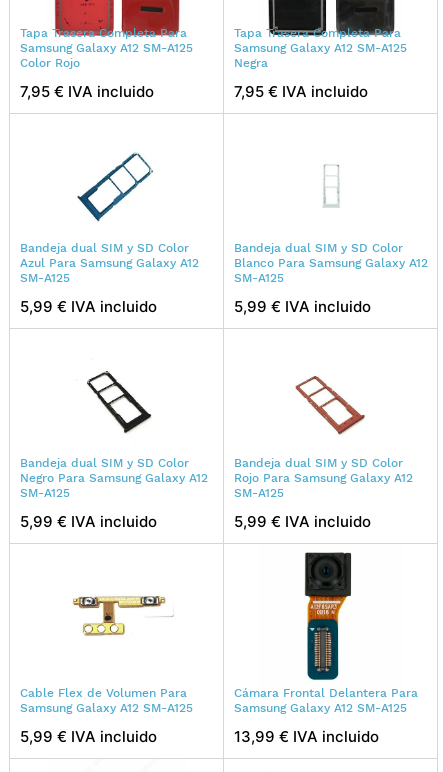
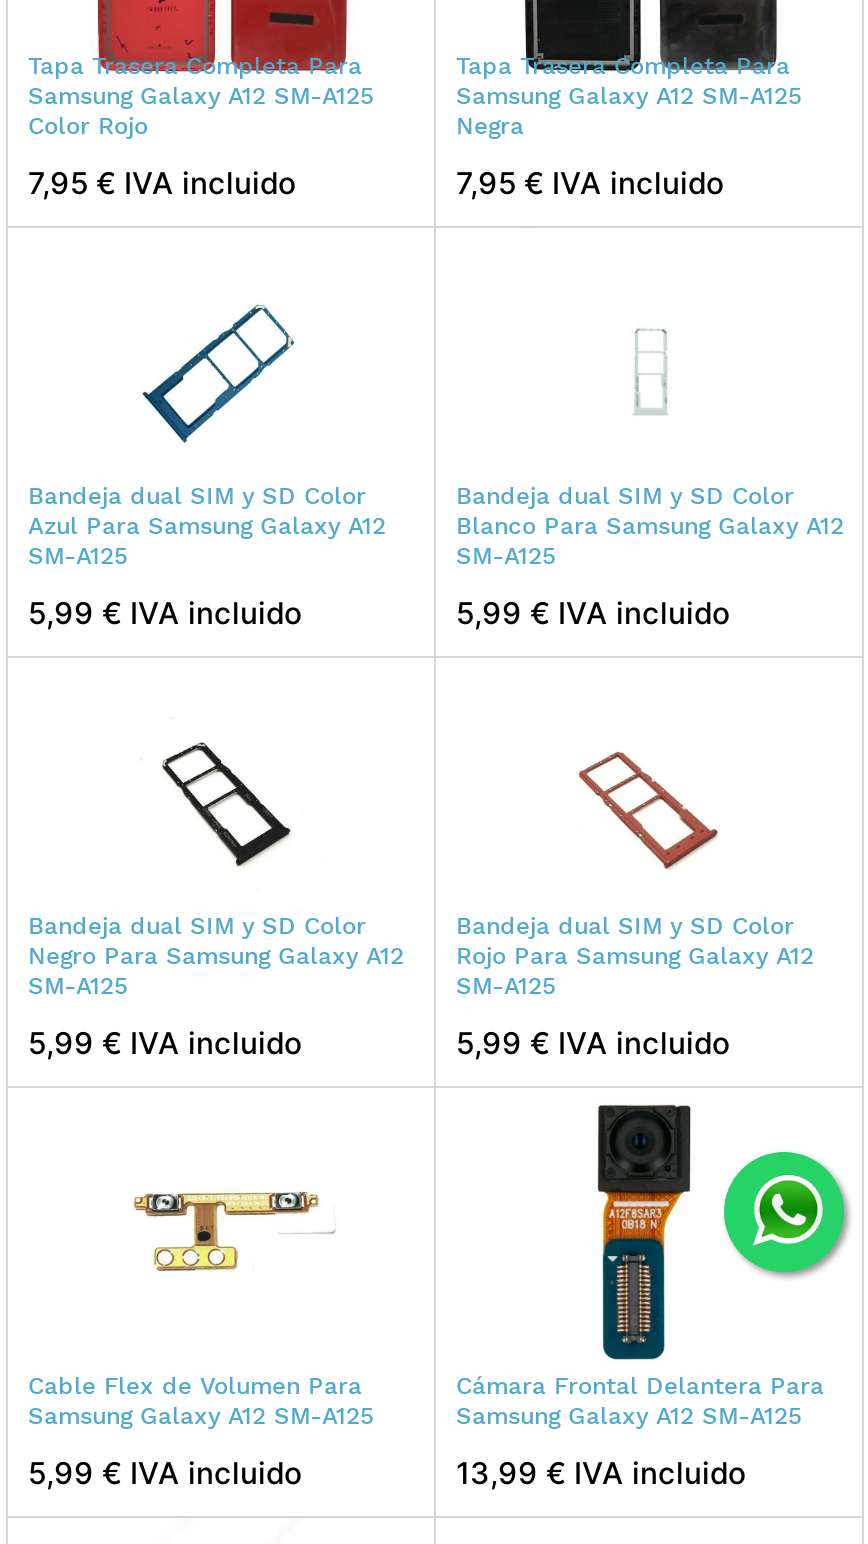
none -> [722,1150,850,1278] [image]

